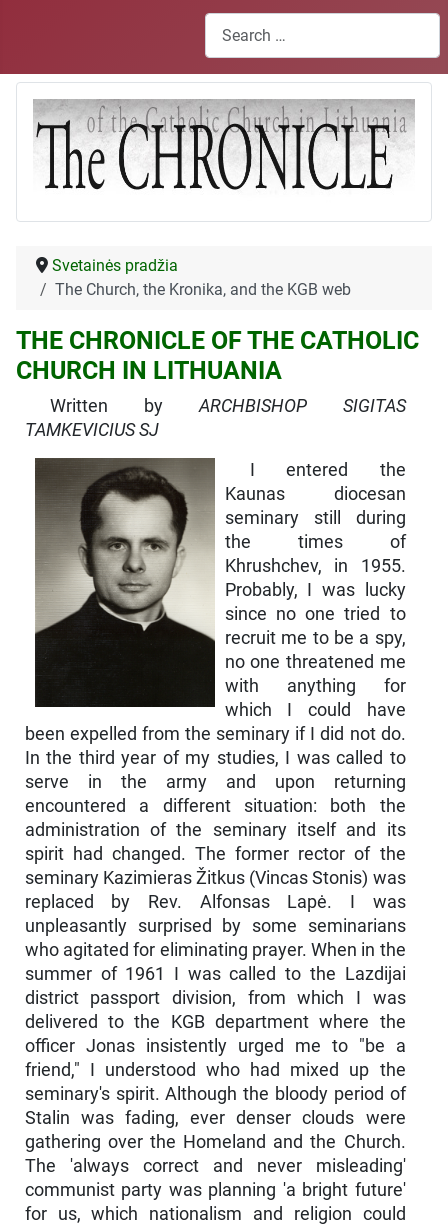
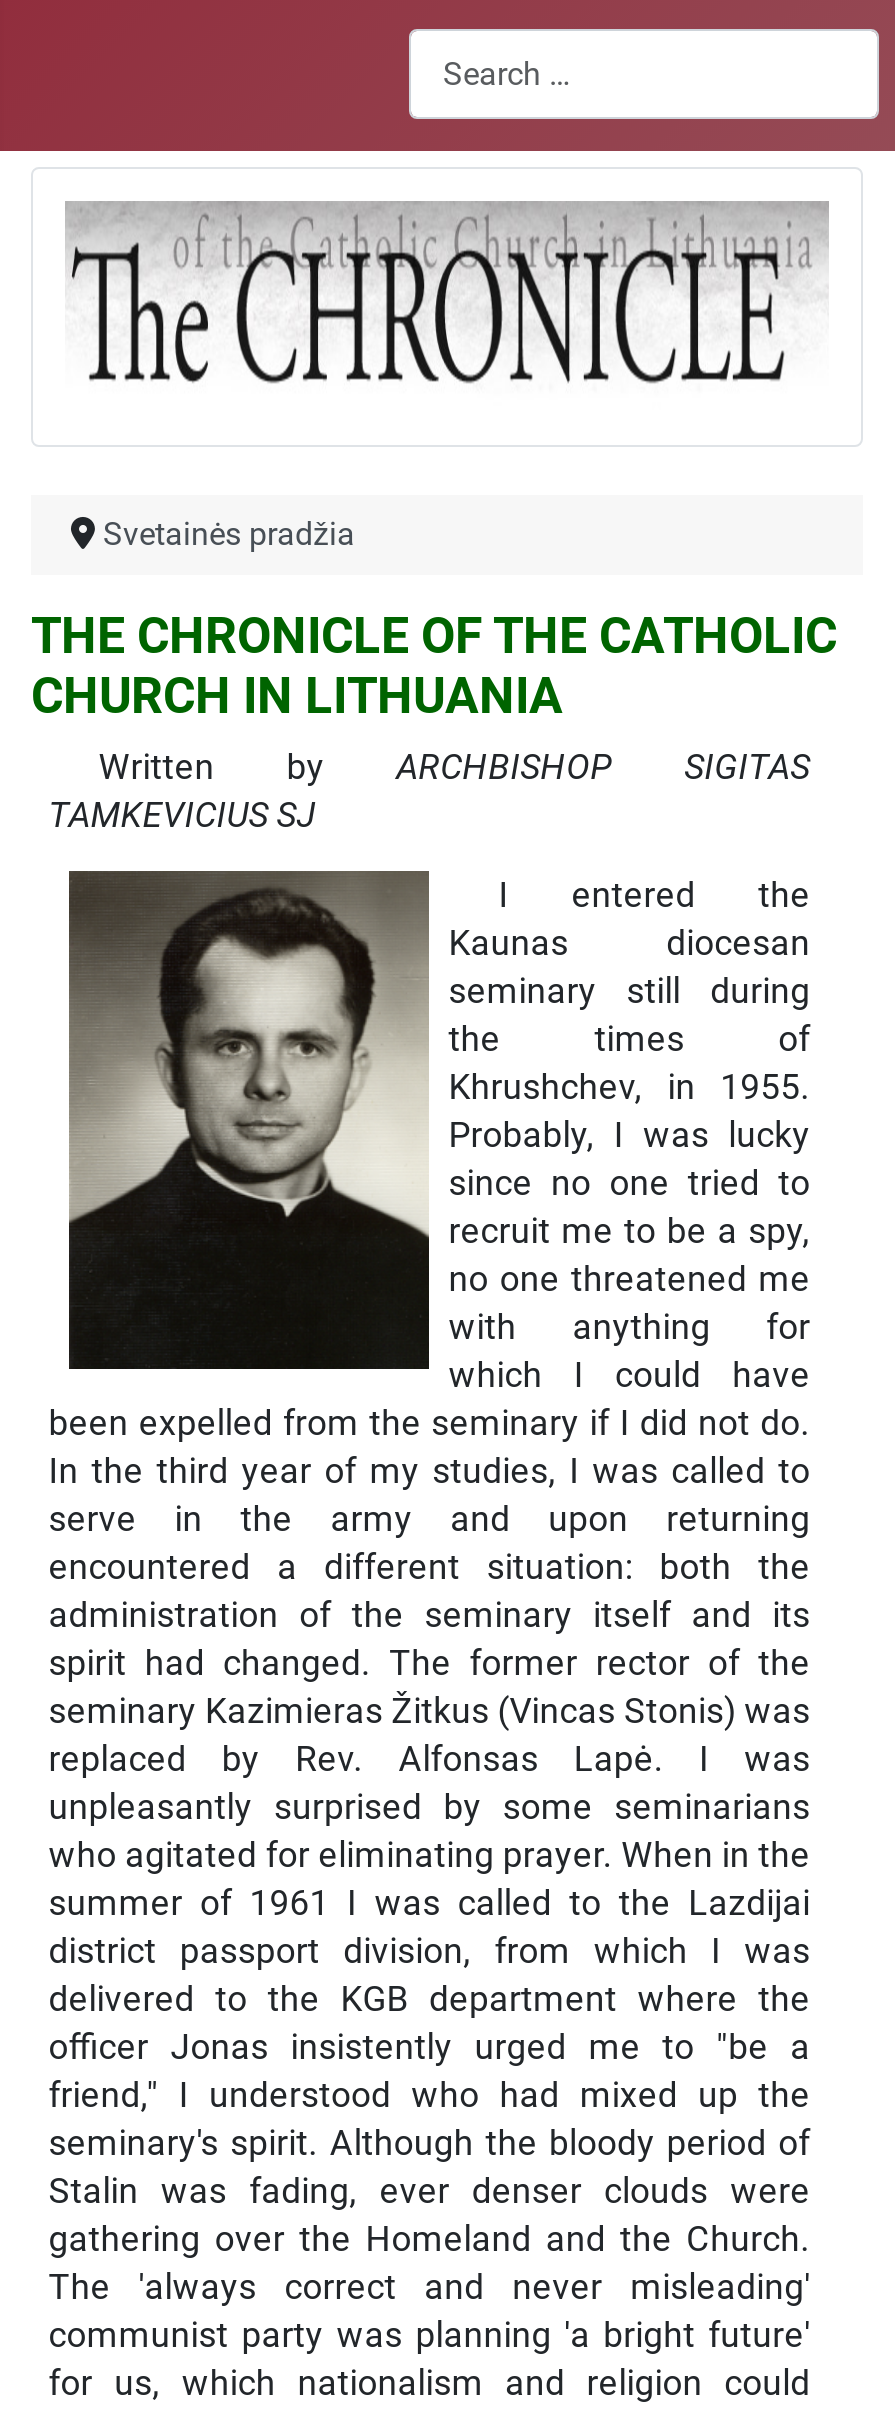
[55,280,351,299] The Church, the Kronika, and the KGB web -> none

